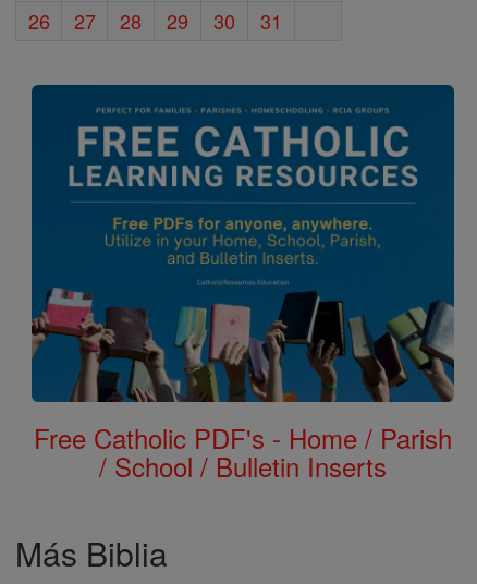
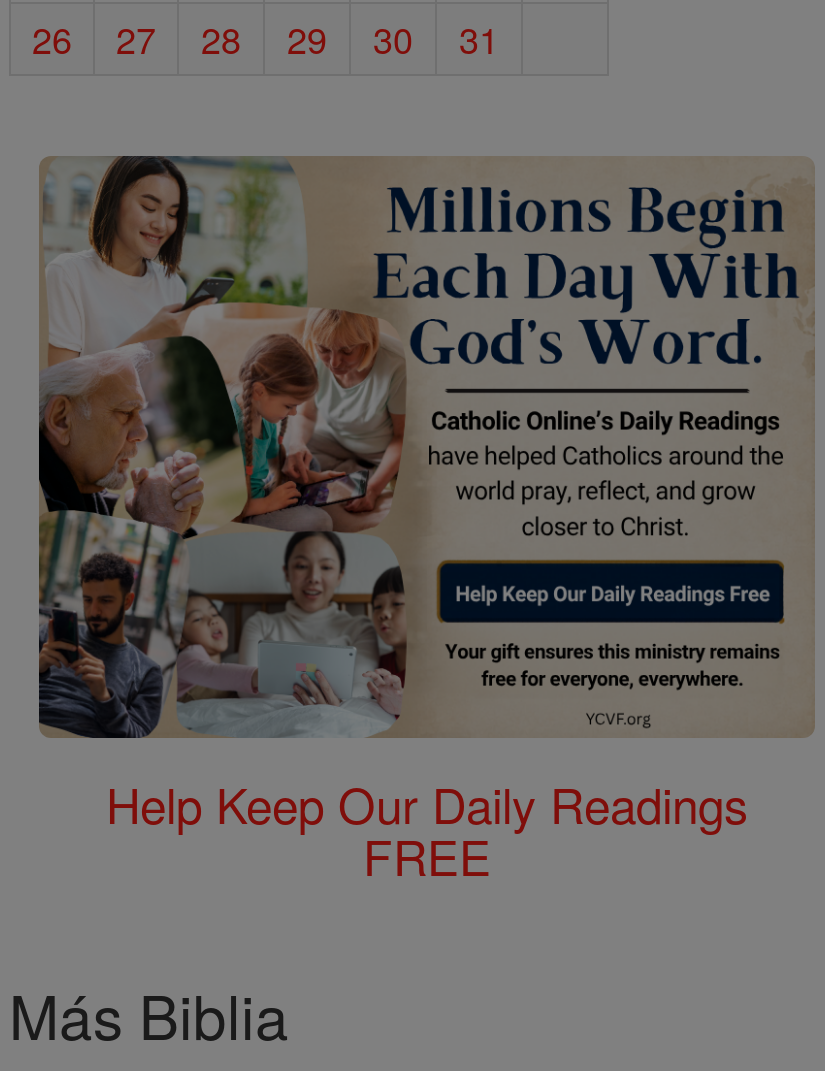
[30,84,455,485] [image] | Free Catholic PDF's - Home / Parish | / School / Bulletin Inserts -> [37,154,815,890] [image] | Help Keep Our Daily Readings | FREE

